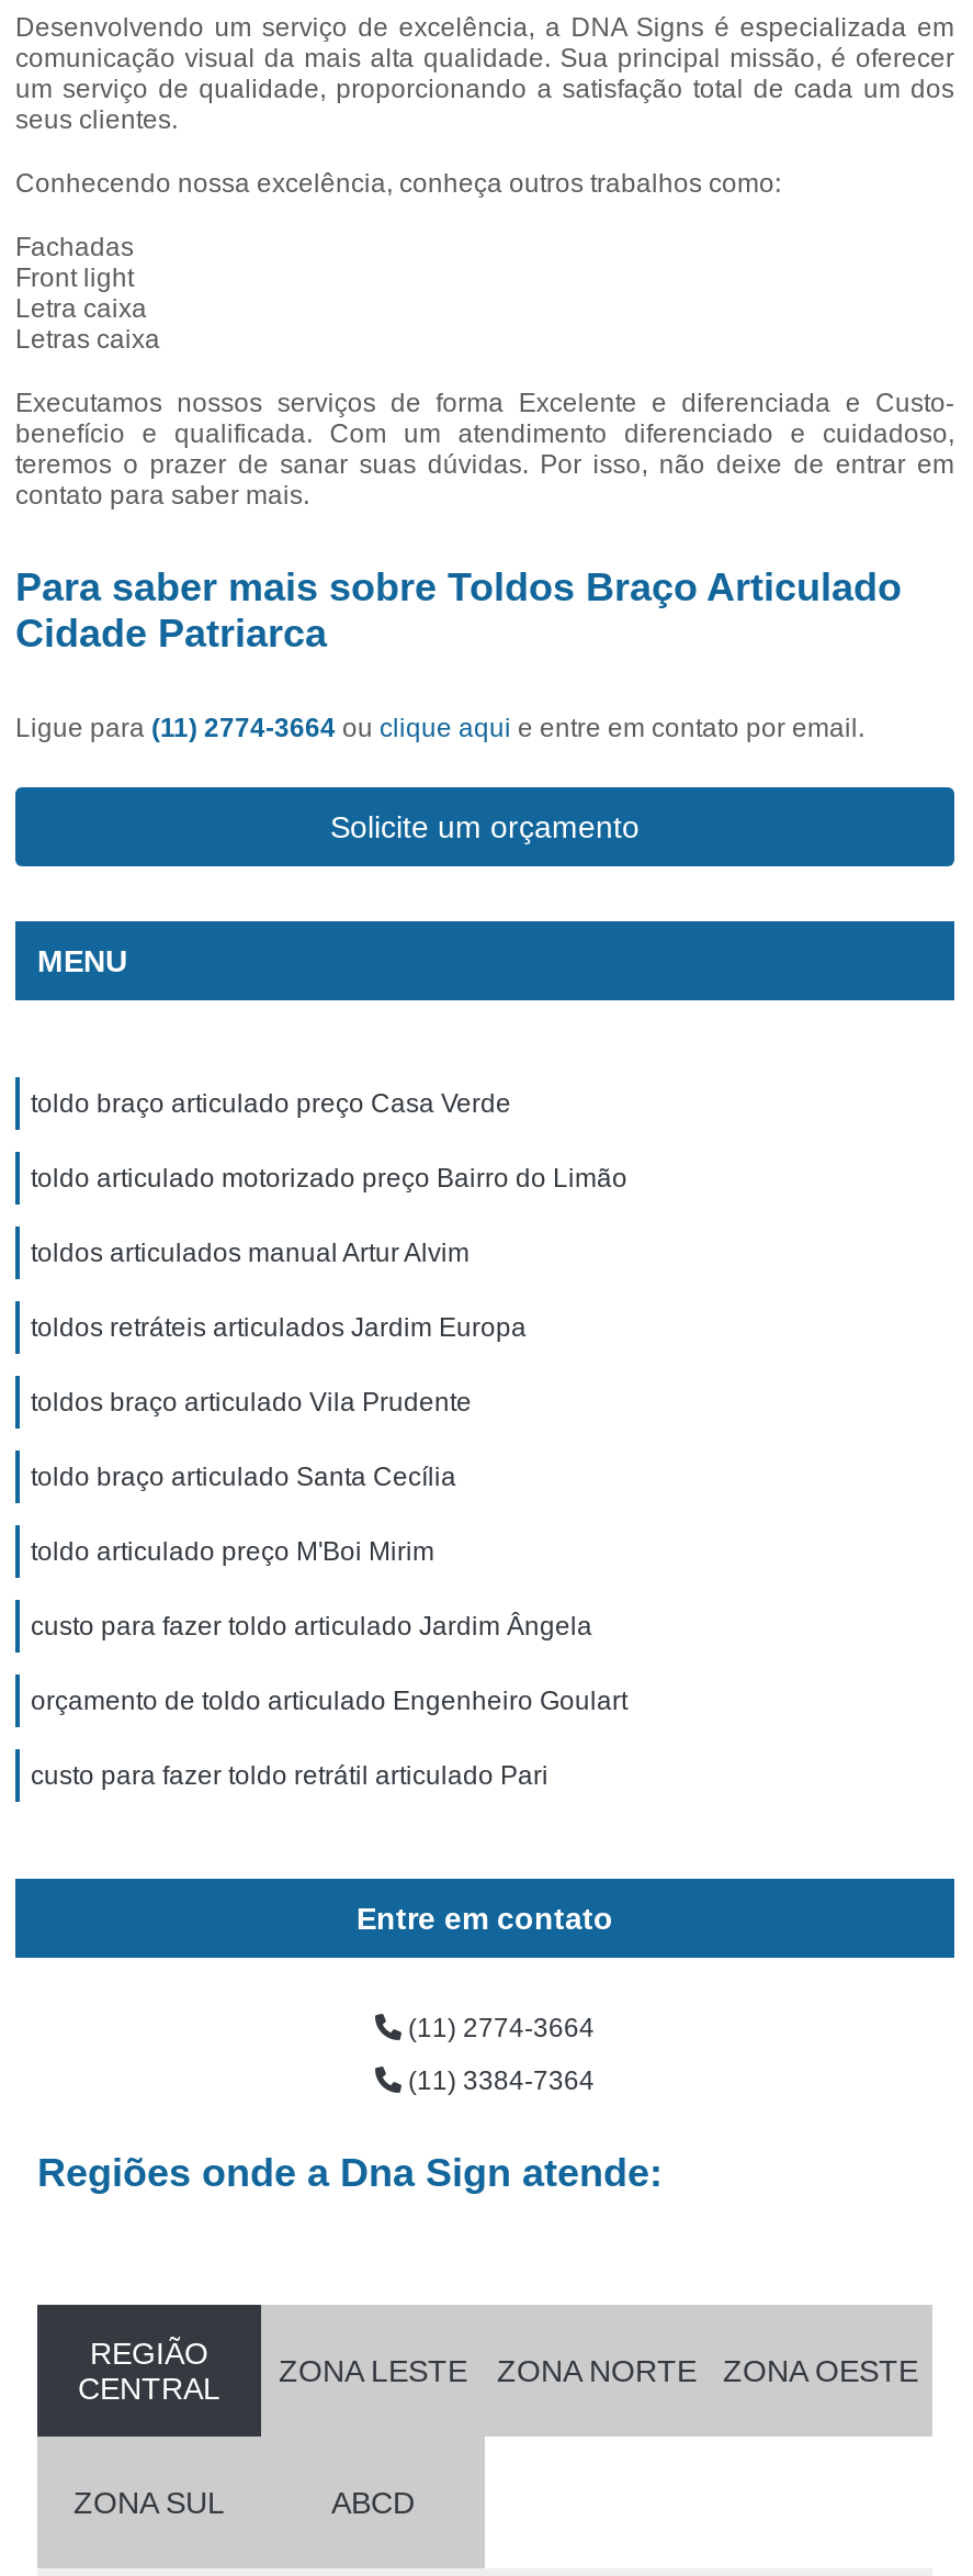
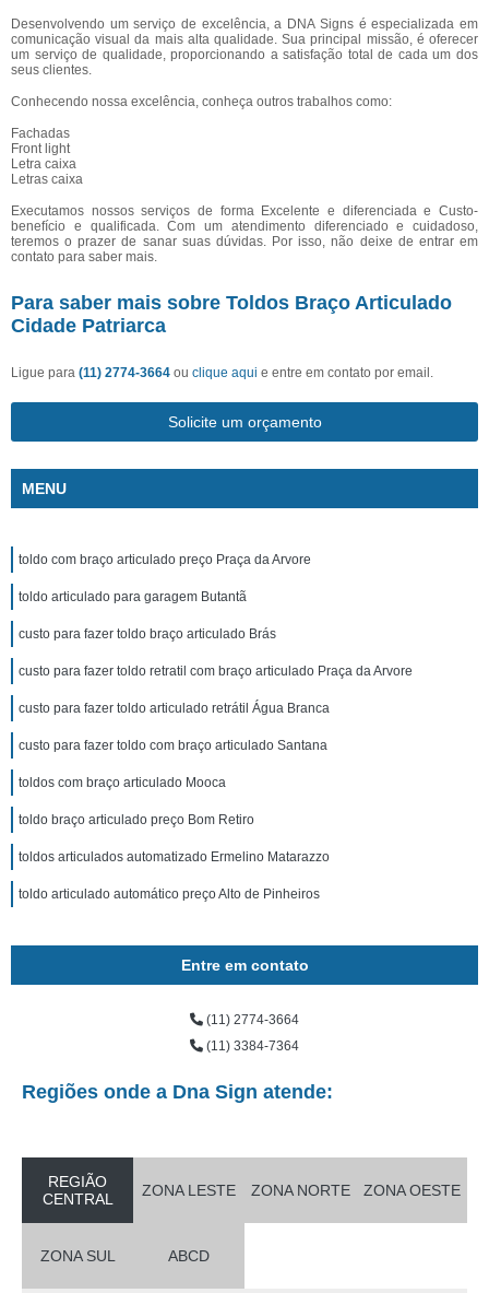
[31,1088,511,1119] toldo braço articulado preço Casa Verde -> [19,552,311,567] toldo com braço articulado preço Praça da Arvore
[31,1163,627,1194] toldo articulado motorizado preço Bairro do Limão -> [19,589,247,604] toldo articulado para garagem Butantã
[31,1237,469,1268] toldos articulados manual Artur Alvim -> [19,626,276,642] custo para fazer toldo braço articulado Brás
[31,1312,527,1343] toldos retráteis articulados Jardim Europa -> [19,663,413,679] custo para fazer toldo retratil com braço articulado Praça da Arvore
[31,1387,472,1418] toldos braço articulado Vila Prudente -> [19,701,330,716] custo para fazer toldo articulado retrátil Água Branca
[31,1461,456,1492] toldo braço articulado Santa Cecília -> [19,738,327,753] custo para fazer toldo com braço articulado Santana
[31,1536,434,1567] toldo articulado preço M'Boi Mirim -> [19,775,226,790] toldos com braço articulado Mooca
[31,1611,592,1642] custo para fazer toldo articulado Jardim Ângela -> [19,812,254,827] toldo braço articulado preço Bom Retiro
[31,1685,627,1716] orçamento de toldo articulado Engenheiro Goulart -> [19,849,330,865] toldos articulados automatizado Ermelino Matarazzo
[31,1760,548,1791] custo para fazer toldo retrátil articulado Pari -> [19,886,320,902] toldo articulado automático preço Alto de Pinheiros

